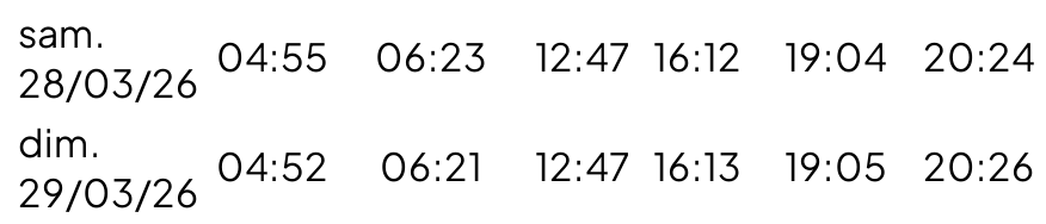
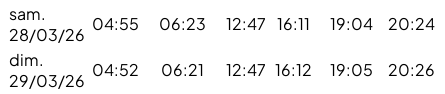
[216,31,1035,81] 04:55 06:23 12:47 16:12 19:04 20:24 -> [92,13,435,34] 04:55 06:23 12:47 16:11 19:04 20:24
[216,141,1035,191] 04:52 06:21 12:47 16:13 19:05 20:26 -> [92,59,435,80] 04:52 06:21 12:47 16:12 19:05 20:26

